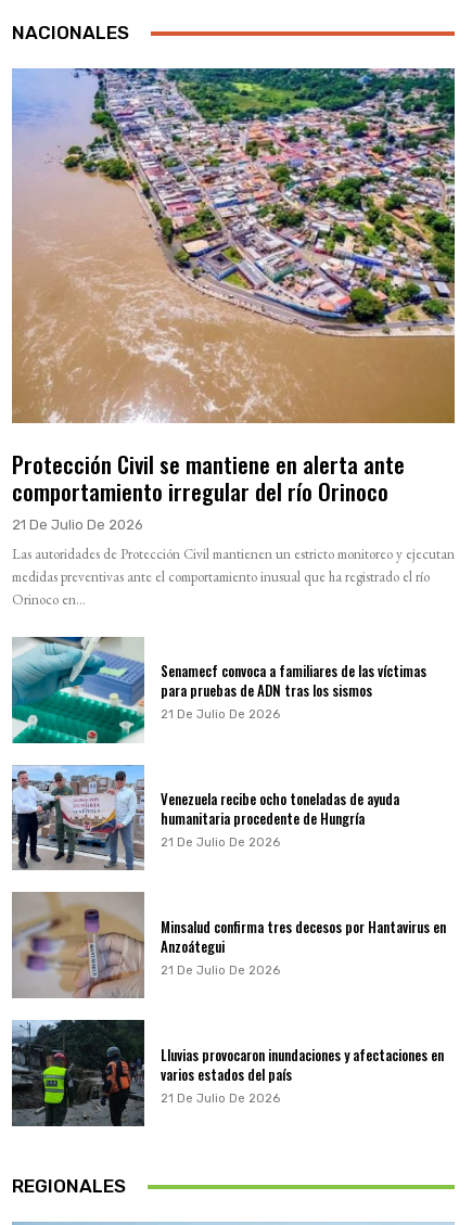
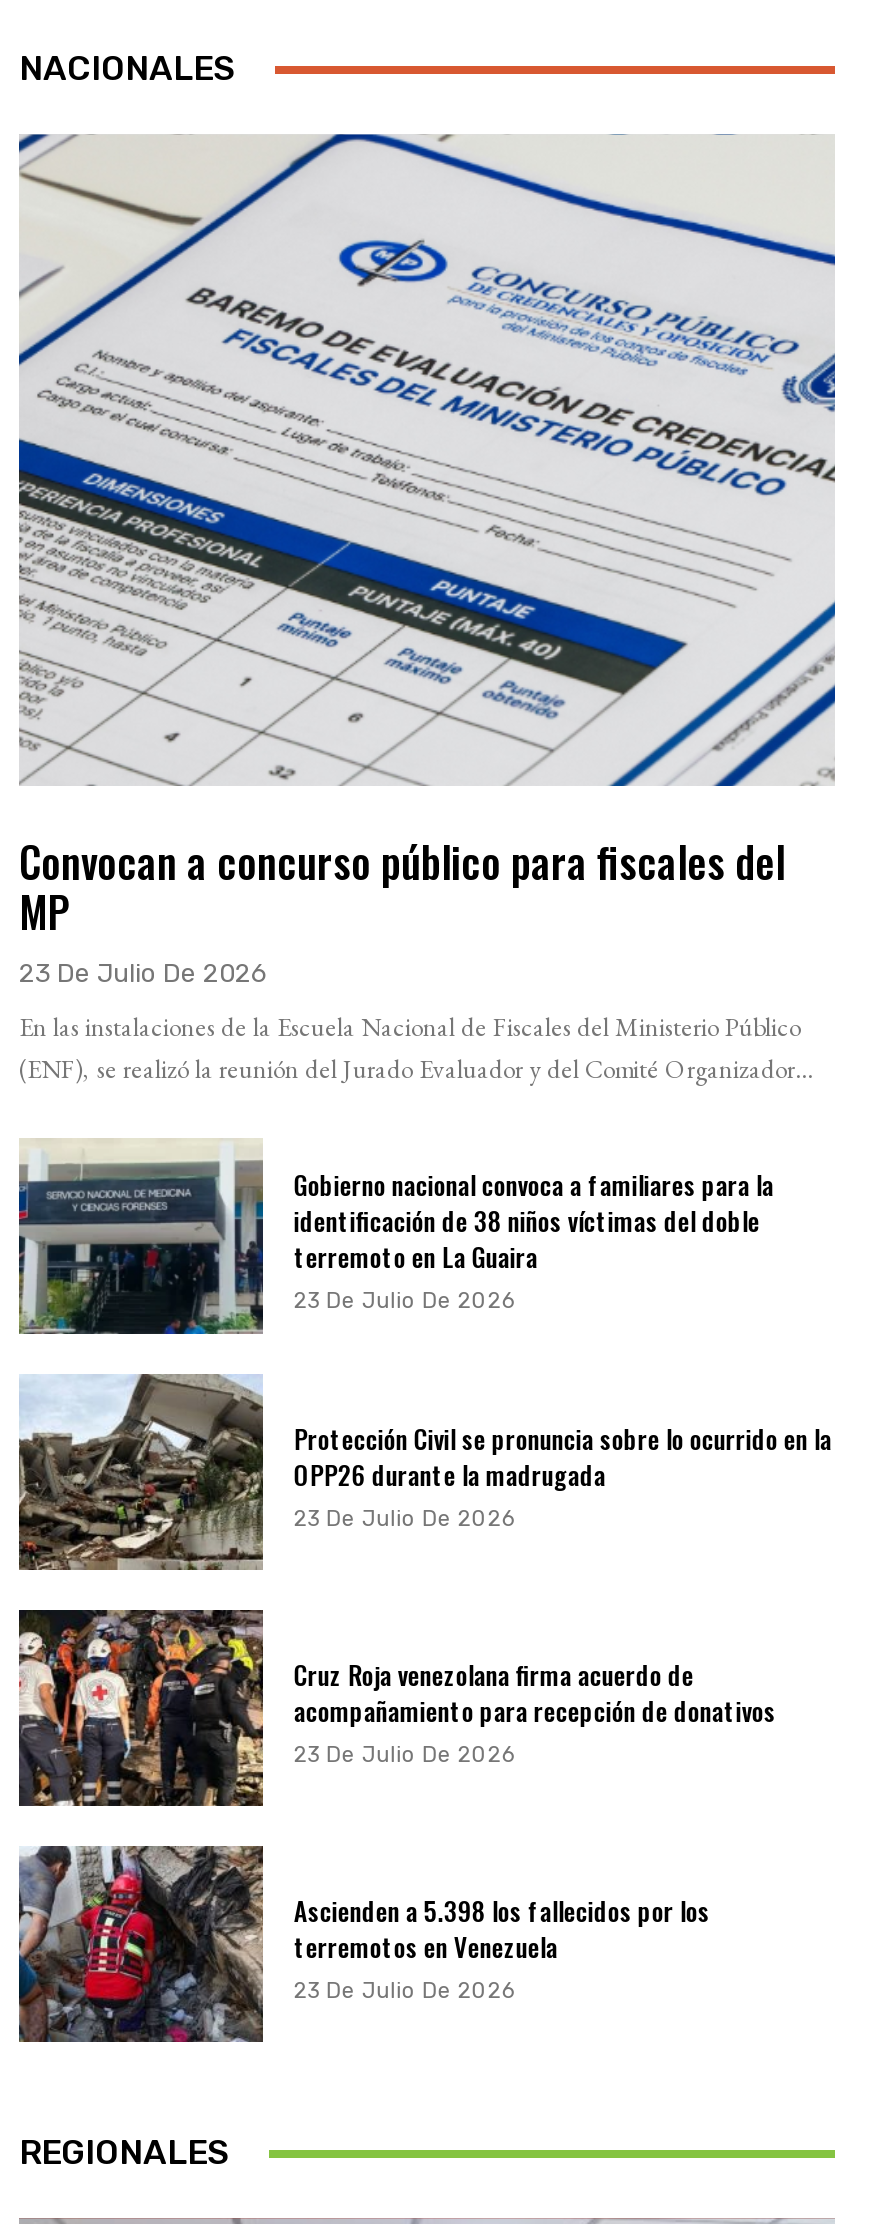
[12,67,456,532] [image] | Protección Civil se mantiene en alerta ante | comportamiento irregular del río Orinoco | 21 De Julio De 2026 -> [17,134,837,989] [image] | Convocan a concurso público para fiscales del | MP | 23 De Julio De 2026
[12,544,455,608] Las autoridades de Protección Civil mantienen un estricto monitoreo y ejecutan | medidas preventivas ante el comportamiento inusual que ha registrado el río | Orinoco en... -> [19,1011,813,1087] En las instalaciones de la Escuela Nacional de Fiscales del Ministerio Público | (ENF), se realizó la reunión del Jurado Evaluador y del Comité Organizador...
[11,636,427,744] [image] | Senamecf convoca a familiares de las víctimas | para pruebas de ADN tras los sismos | 21 De Julio De 2026 -> [17,1142,774,1336] [image] | Gobierno nacional convoca a familiares para la | identificación de 38 niños víctimas del doble | terremoto en La Guaira | 23 De Julio De 2026
[12,764,400,869] [image] | Venezuela recibe ocho toneladas de ayuda | humanitaria procedente de Hungría | 21 De Julio De 2026 -> [17,1372,832,1570] [image] | Protección Civil se pronuncia sobre lo ocurrido en la | OPP26 durante la madrugada | 23 De Julio De 2026
[12,891,446,997] [image] | Minsalud confirma tres decesos por Hantavirus en | Anzoátegui | 21 De Julio De 2026 -> [19,1610,776,1808] [image] | Cruz Roja venezolana firma acuerdo de | acompañamiento para recepción de donativos | 23 De Julio De 2026
[12,1019,444,1126] [image] | Lluvias provocaron inundaciones y afectaciones en | varios estados del país | 21 De Julio De 2026 -> [19,1844,710,2042] [image] | Ascienden a 5.398 los fallecidos por los | terremotos en Venezuela | 23 De Julio De 2026

